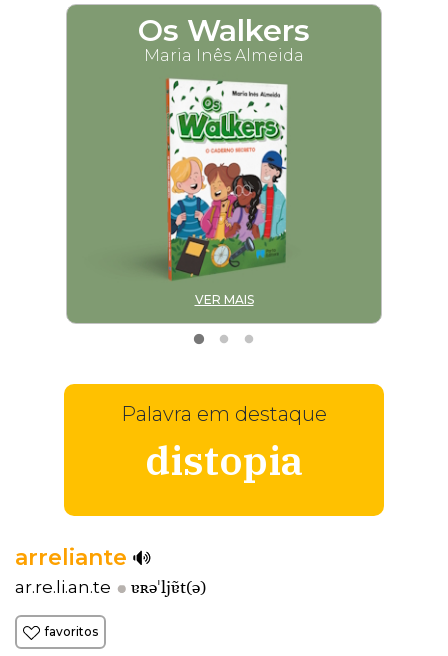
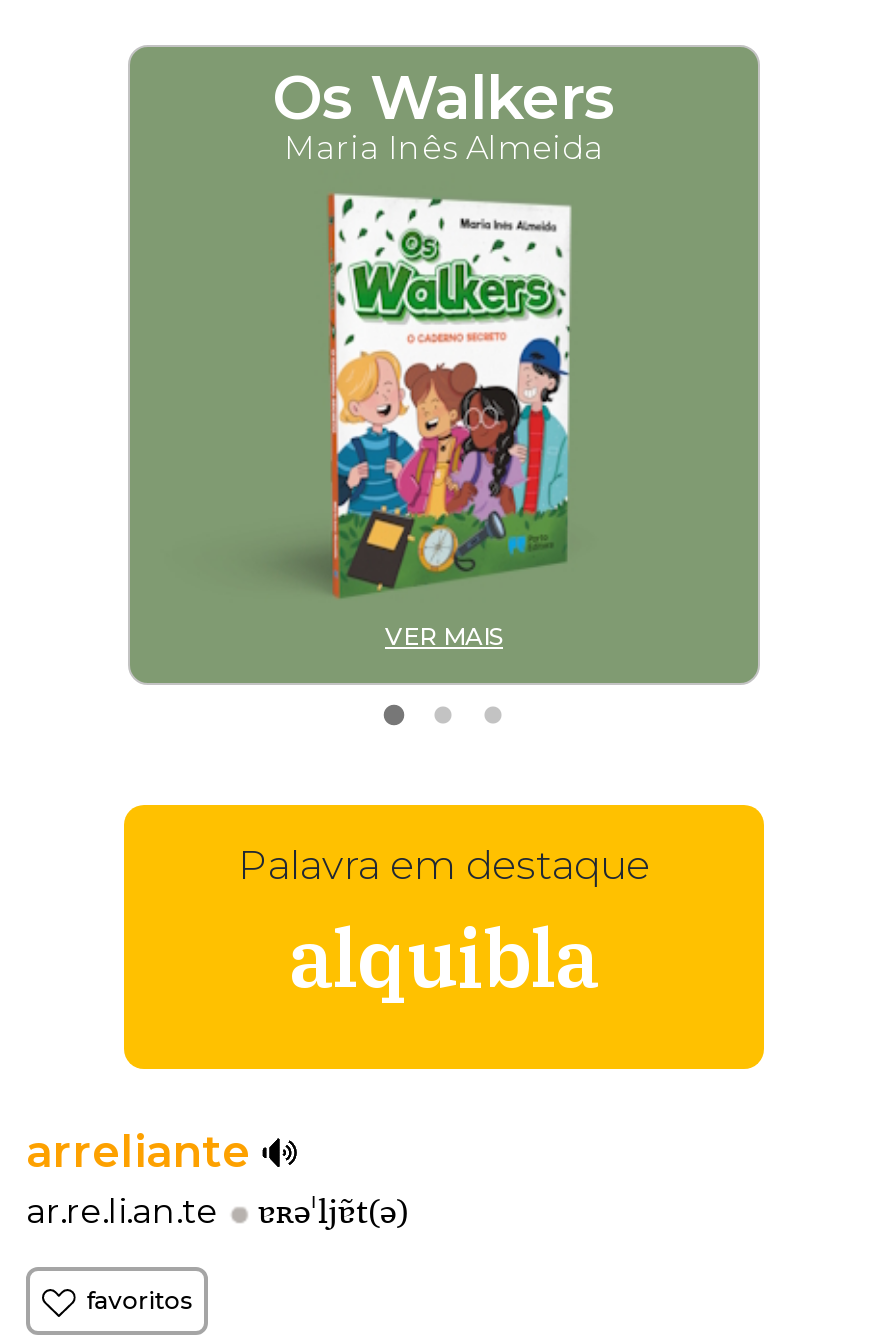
[145,434,303,486] distopia -> [289,905,599,1009] alquibla

